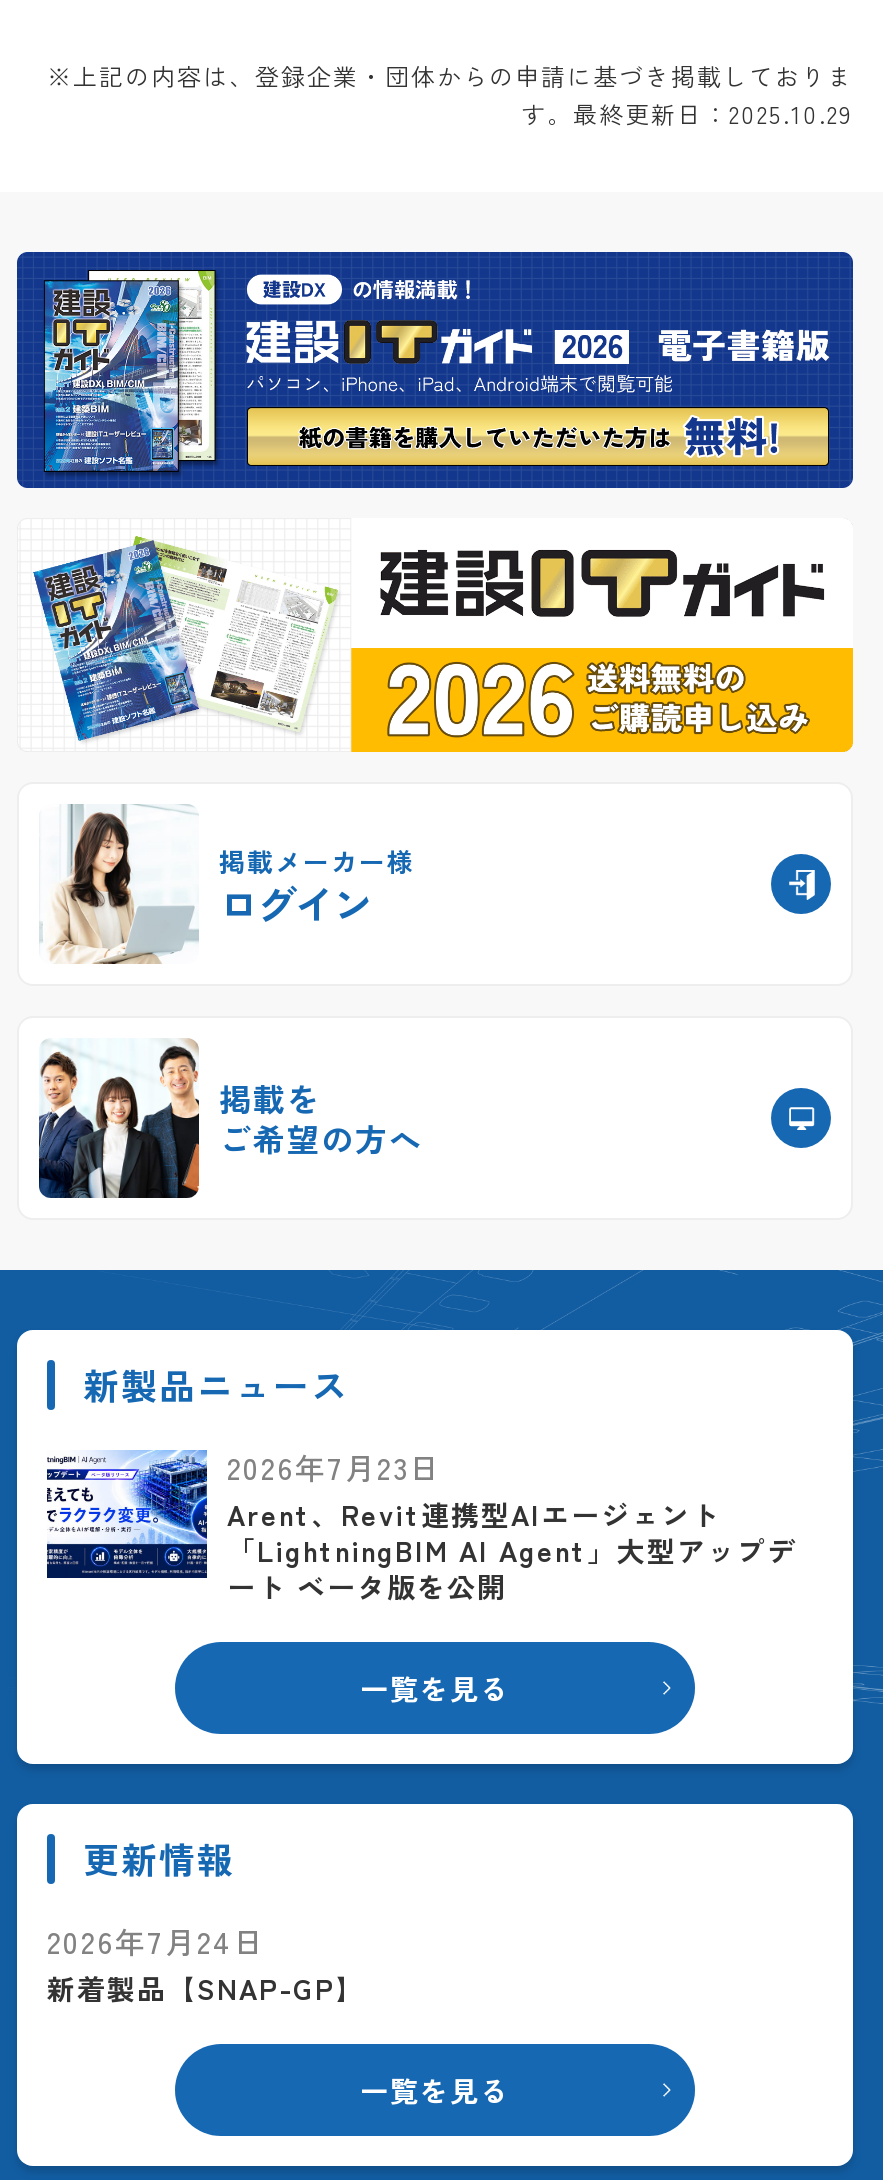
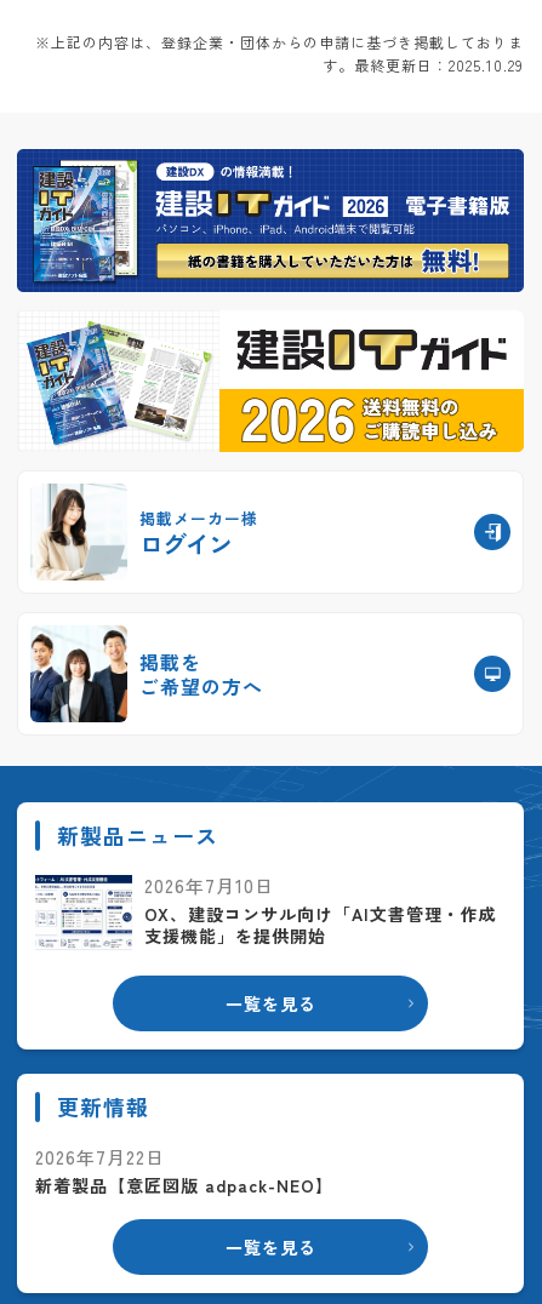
[45,1447,797,1607] [image] | 2026年7月23日 | Arent、Revit連携型AIエージェント | 「LightningBIM AI Agent」大型アップデ | ート ベータ版を公開 -> [35,873,497,949] [image] | 2026年7月10日 | OX、建設コンサル向け「AI文書管理・作成 | 支援機能」を提供開始
[47,1921,365,2009] 2026年7月24日 | 新着製品【SNAP-GP】 -> [35,1145,333,1198] 2026年7月22日 | 新着製品【意匠図版 adpack-NEO】

